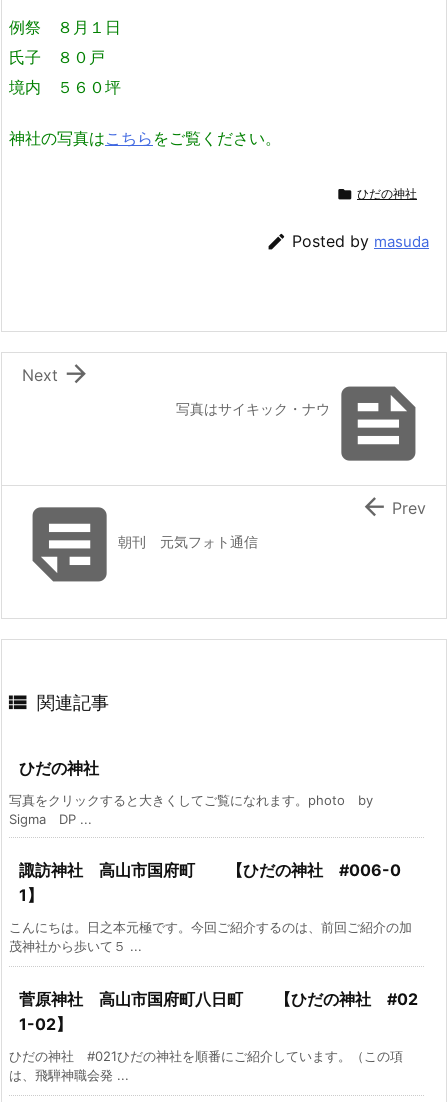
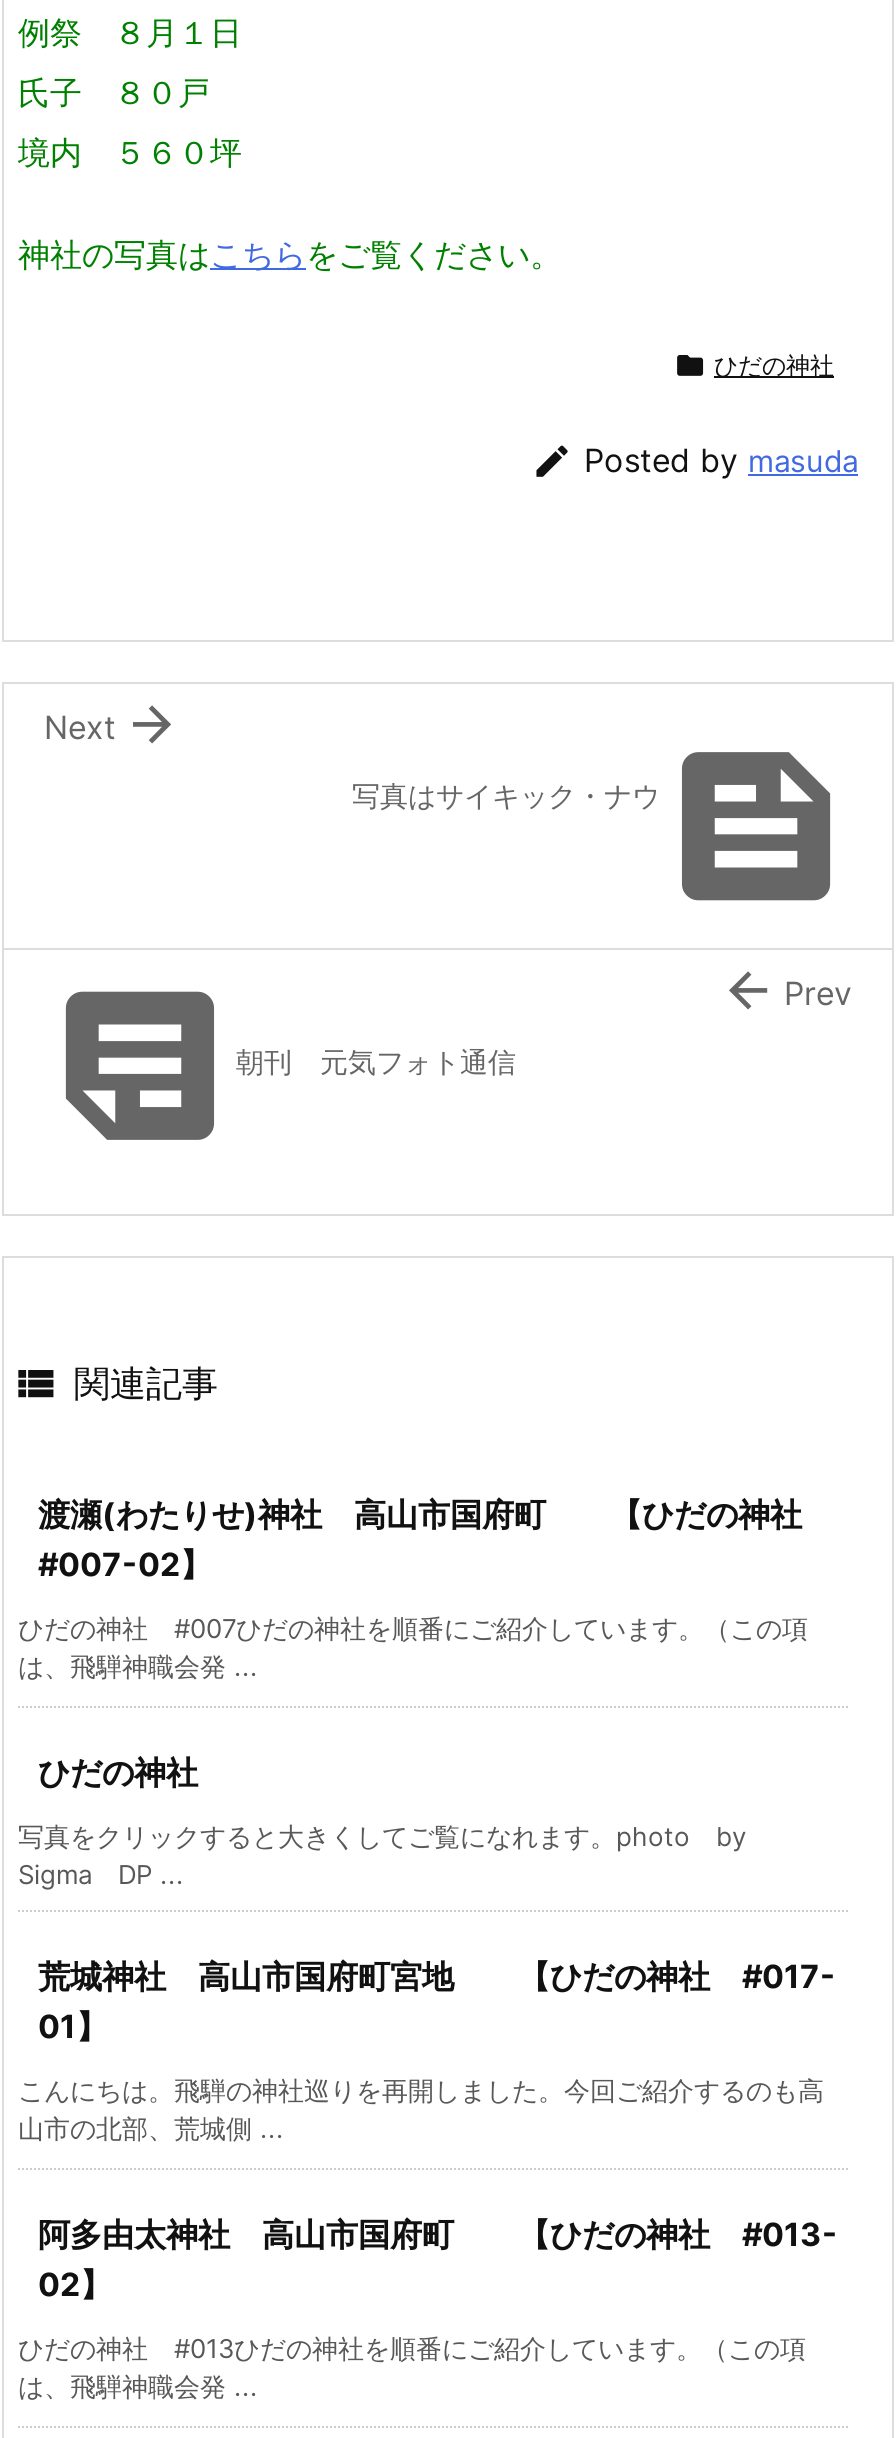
none -> [18,1494,834,1682] 渡瀬(わたりせ)神社 高山市国府町 【ひだの神社 | #007-02】 | ひだの神社 #007ひだの神社を順番にご紹介しています。（この項 | は、飛騨神職会発 ...
[19,860,401,905] 諏訪神社 高山市国府町 【ひだの神社 #006-0 | 1】 -> [38,1956,836,2046] 荒城神社 高山市国府町宮地 【ひだの神社 #017- | 01】
[9,919,412,954] こんにちは。日之本元極です。今回ご紹介するのは、前回ご紹介の加 | 茂神社から歩いて５ ... -> [18,2074,824,2144] こんにちは。飛騨の神社巡りを再開しました。今回ご紹介するのも高 | 山市の北部、荒城側 ...
[19,989,418,1034] 菅原神社 高山市国府町八日町 【ひだの神社 #02 | 1-02】 -> [38,2214,838,2304] 阿多由太神社 高山市国府町 【ひだの神社 #013- | 02】
[9,1048,403,1064] ひだの神社 #021ひだの神社を順番にご紹介しています。（この項 -> [18,2332,806,2364] ひだの神社 #013ひだの神社を順番にご紹介しています。（この項

